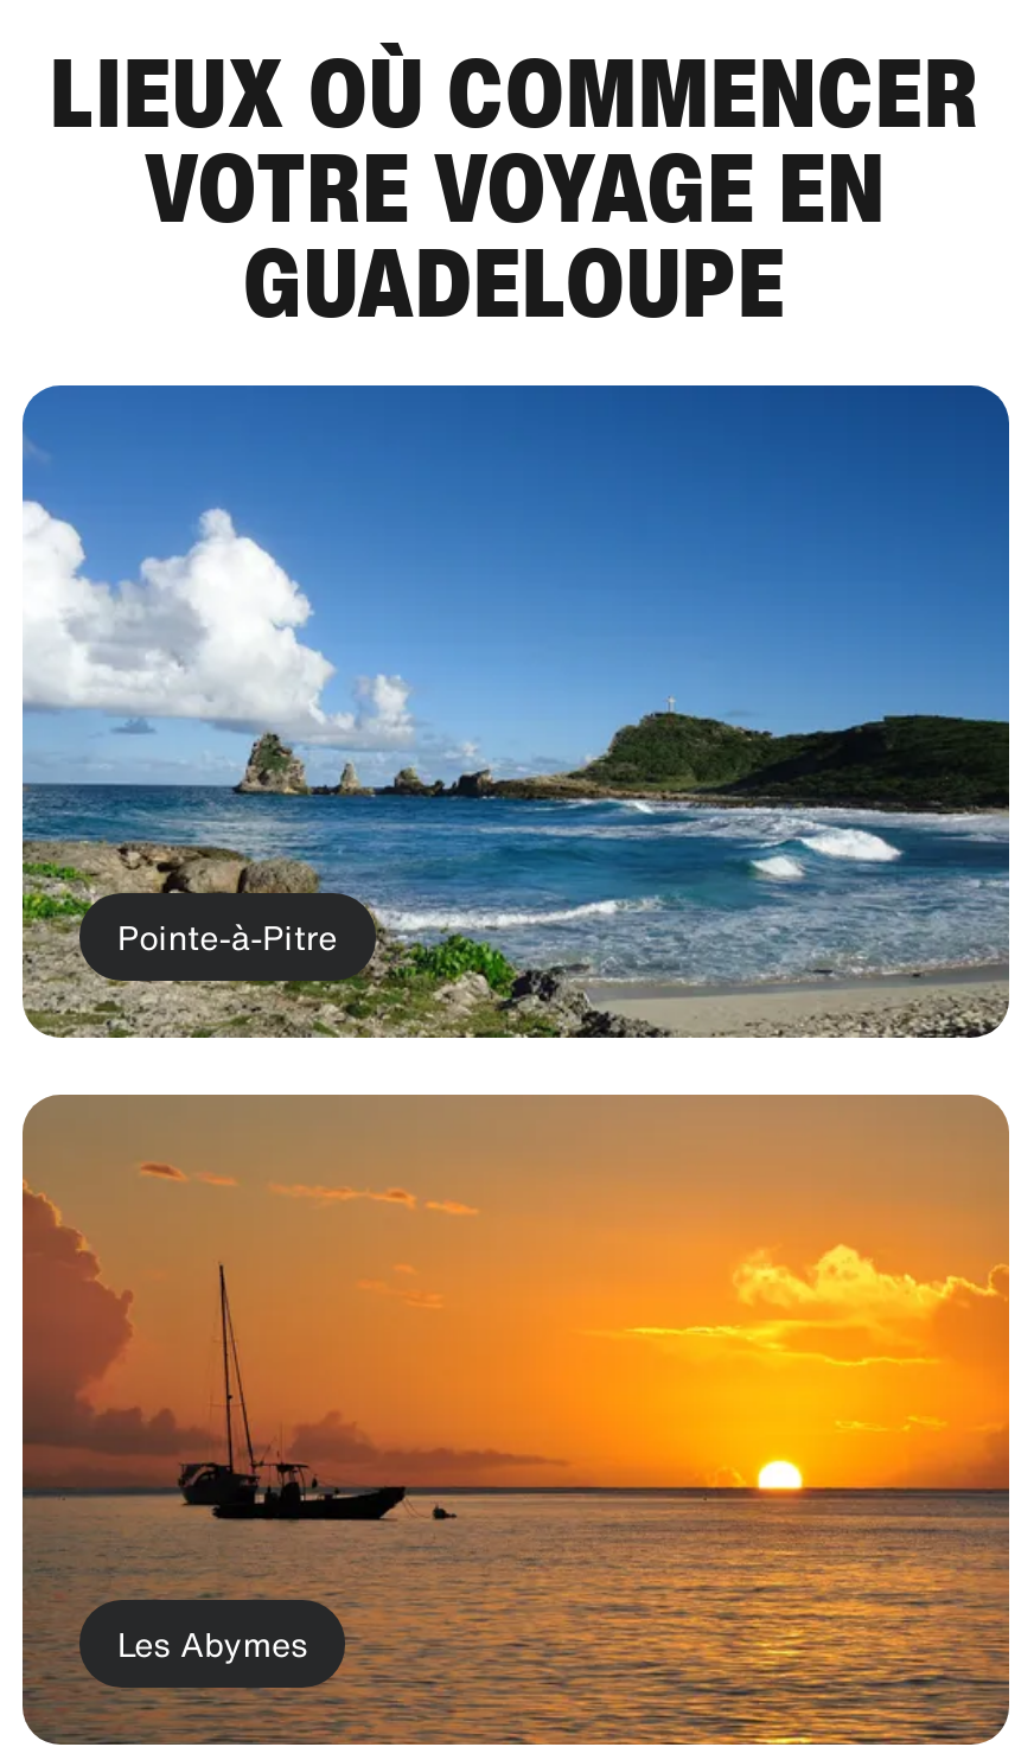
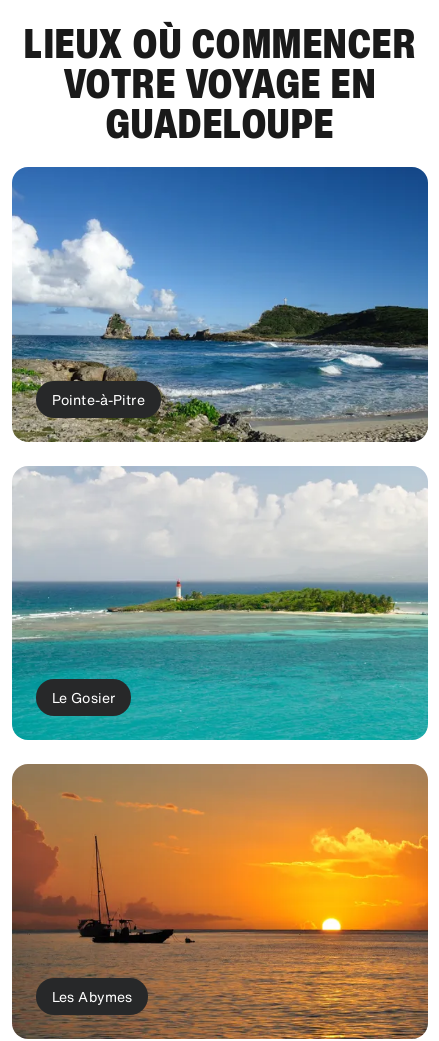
none -> [11,466,429,741] [image] | Le Gosier

